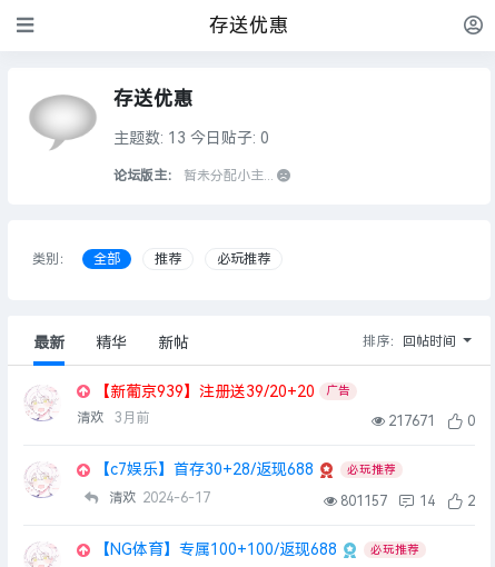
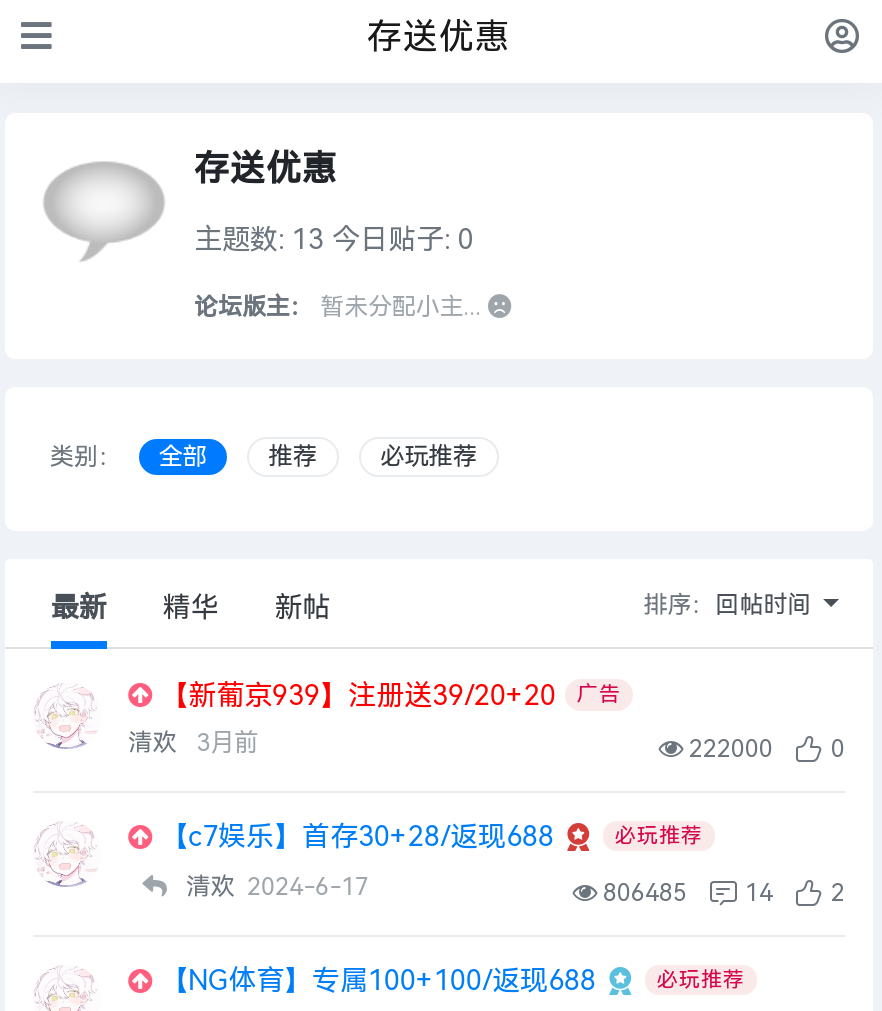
[385,414,435,429] 217671 -> [683,735,773,763] 222000
[337,494,435,509] 801157 14 -> [597,879,773,907] 806485 14

